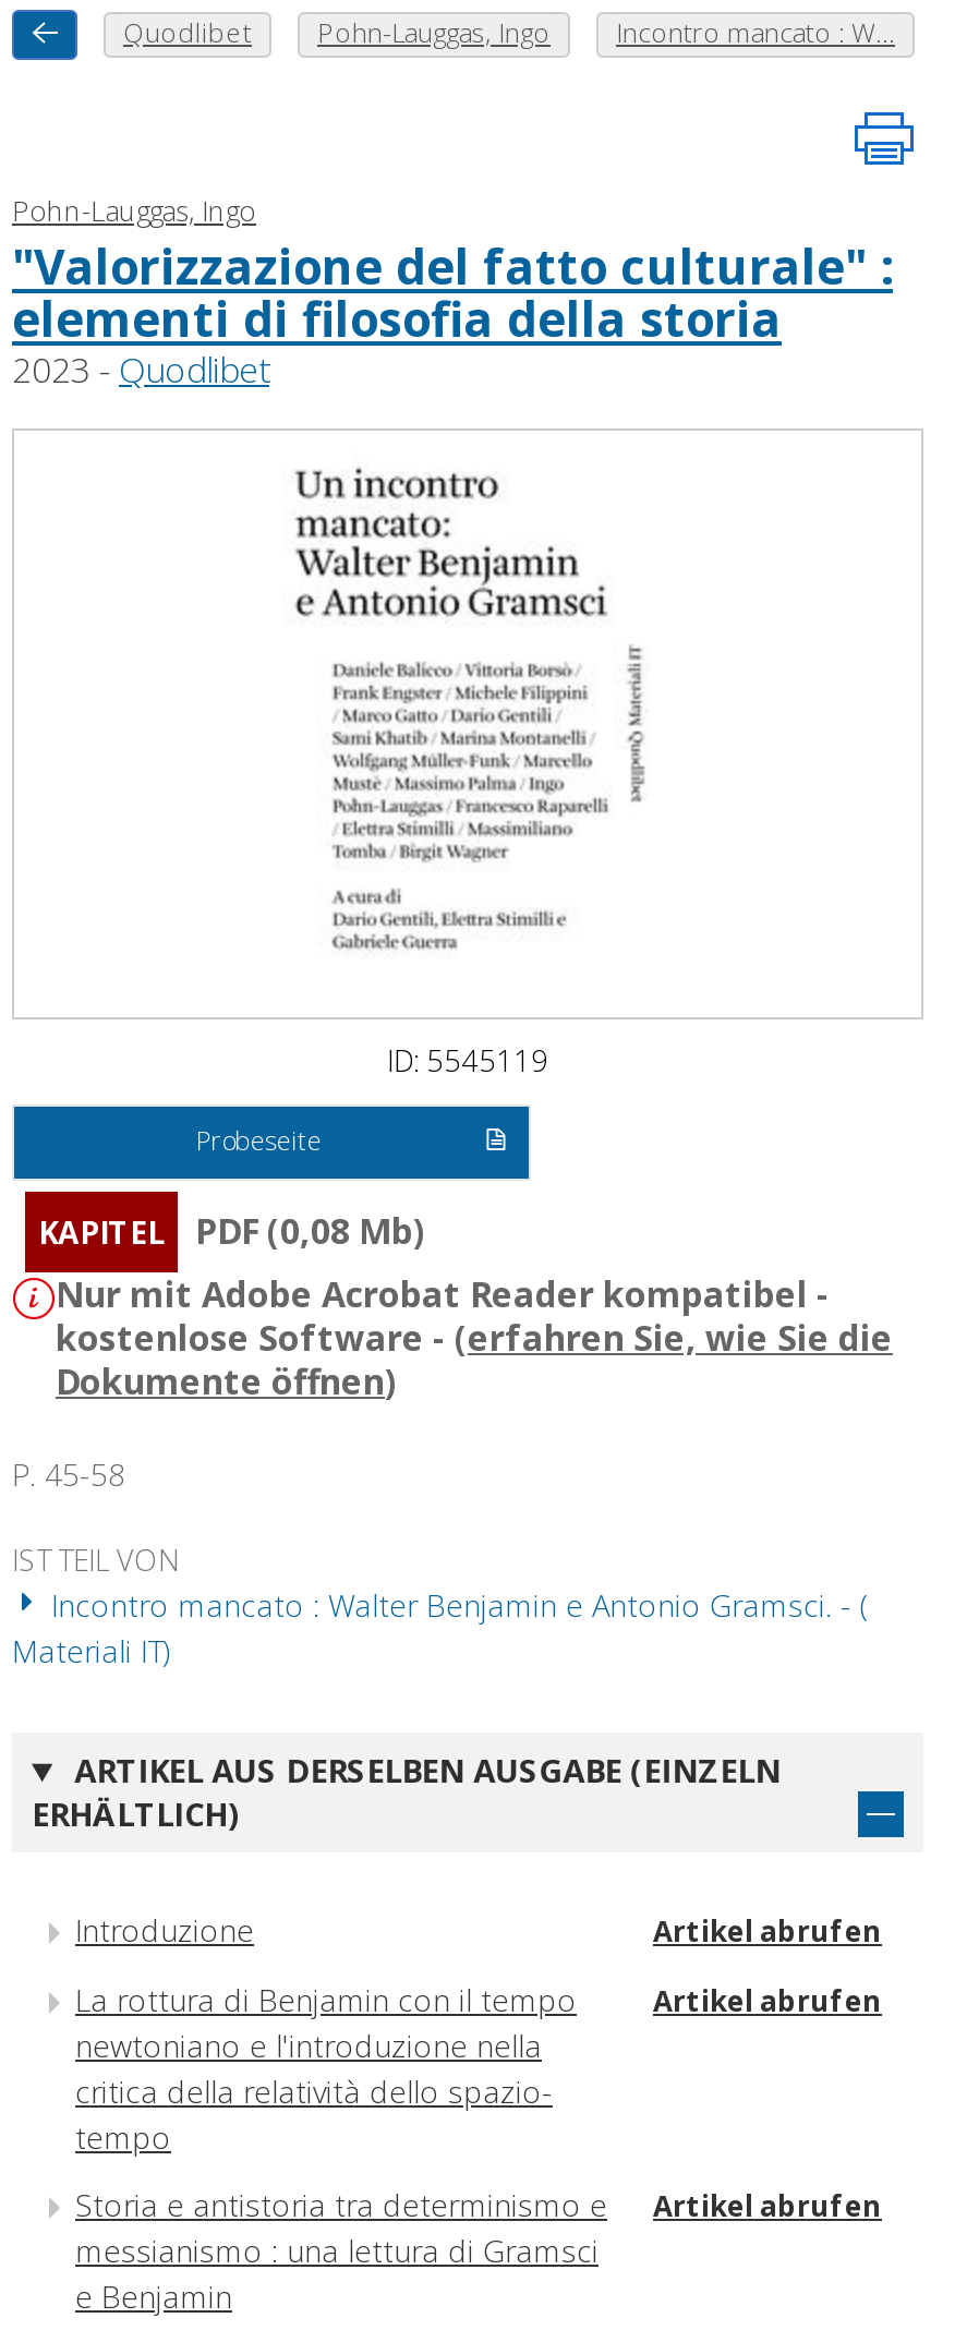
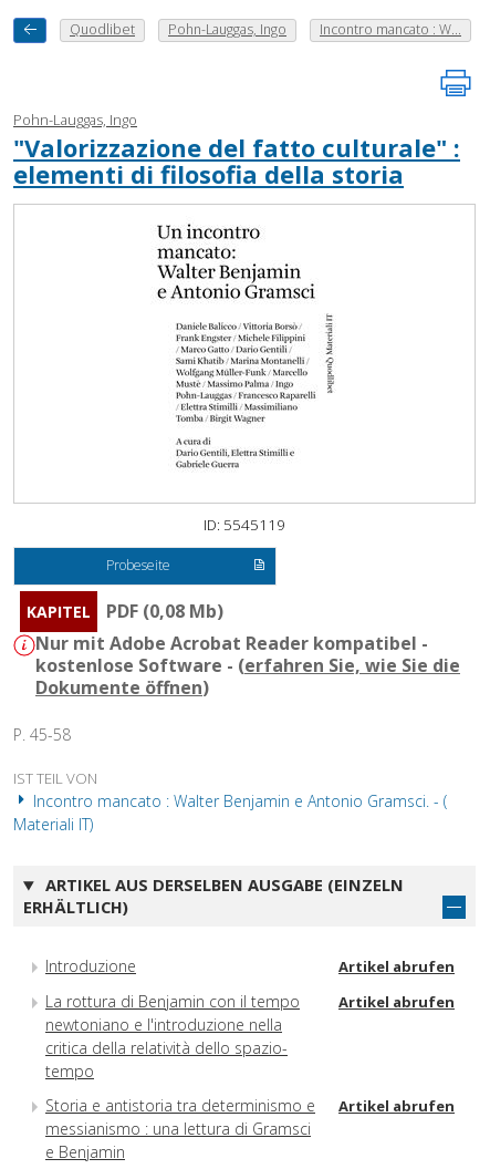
[12,346,269,394] 2023 -Quodlibet -> none

